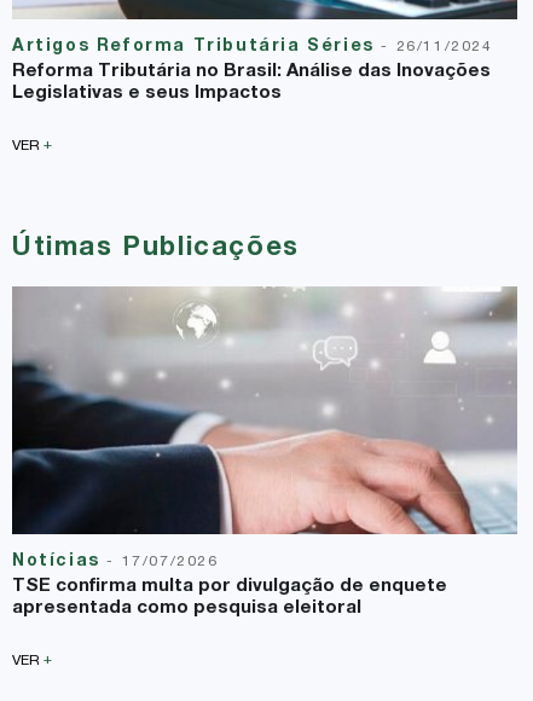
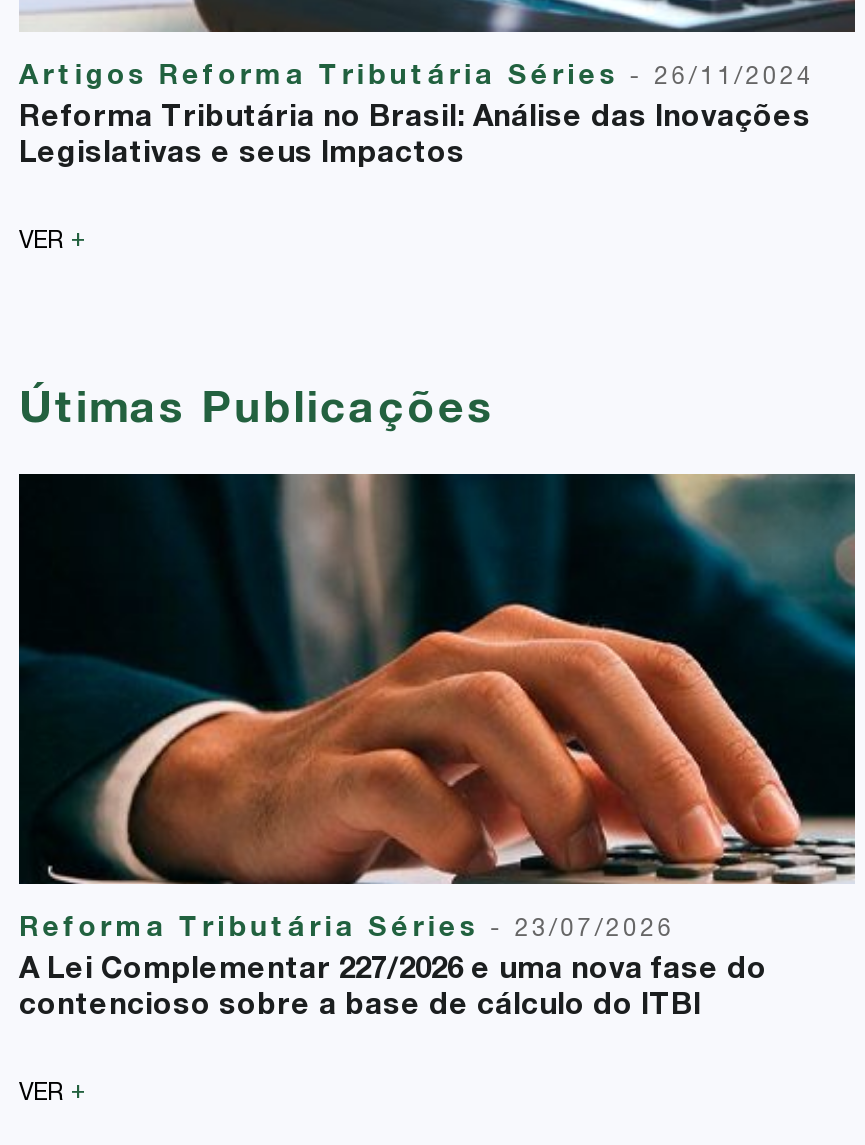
[11,286,518,617] [image] | Notícias - 17/07/2026 | TSE confirma multa por divulgação de enquete | apresentada como pesquisa eleitoral -> [19,472,857,1022] [image] | Reforma Tributária Séries - 23/07/2026 | A Lei Complementar 227/2026 e uma nova fase do | contencioso sobre a base de cálculo do ITBI

